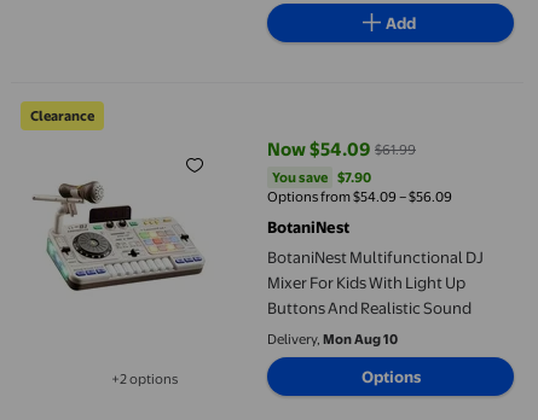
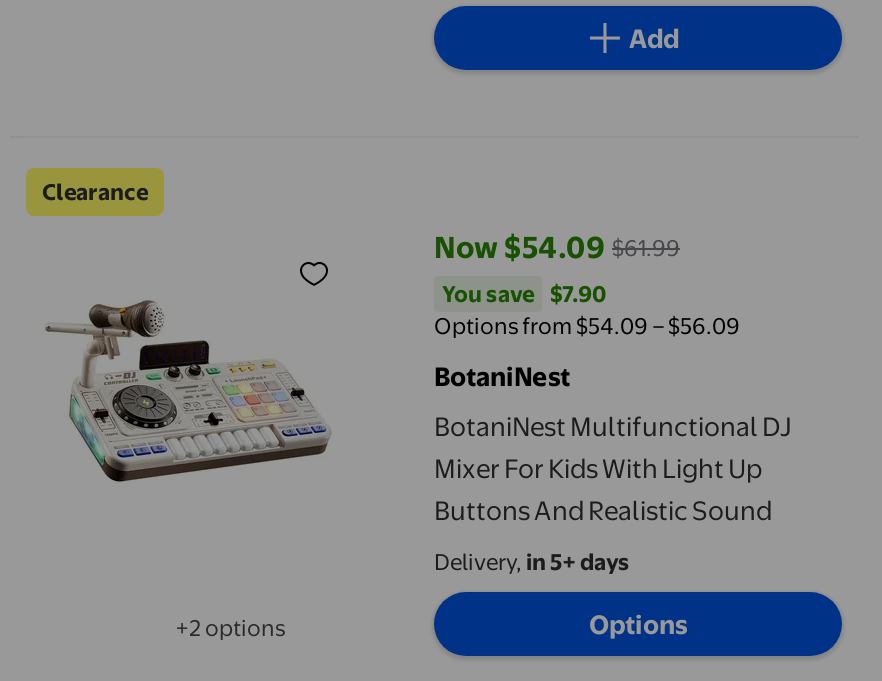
[267,331,398,348] Delivery, Mon Aug 10 -> [434,548,630,576] Delivery, in 5+ days

